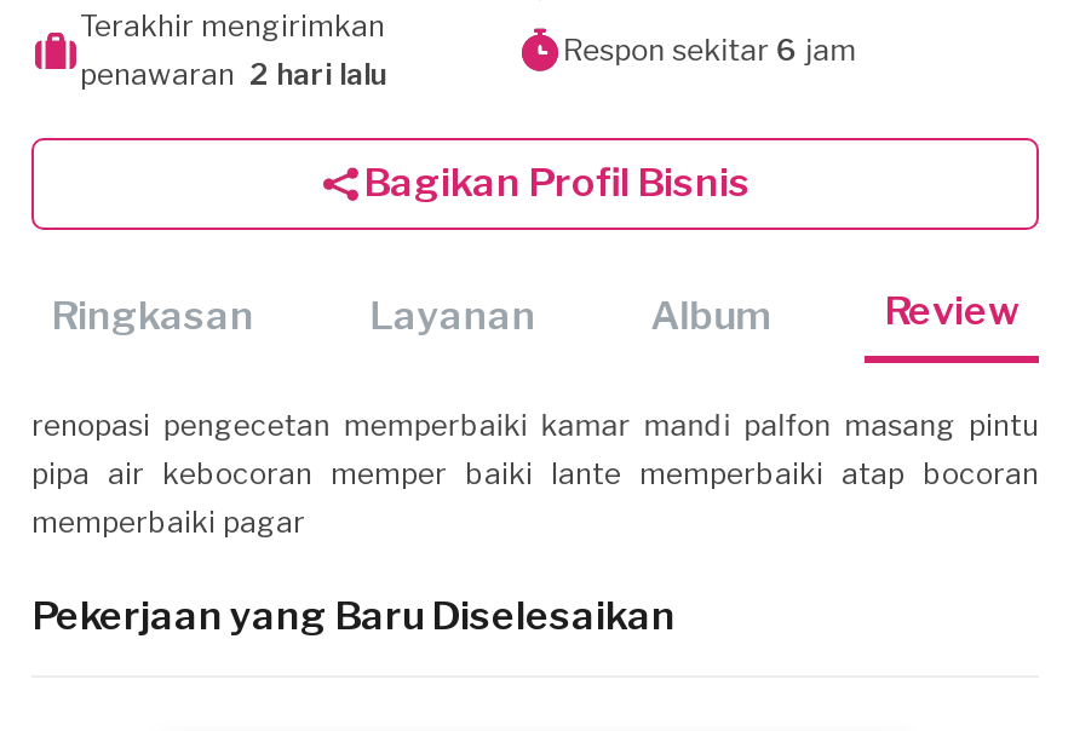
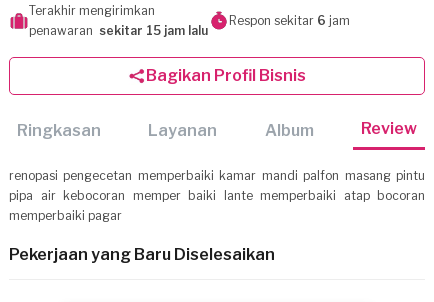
[80,56,387,92] penawaran 2 hari lalu -> [29,23,208,38] penawaran sekitar 15 jam lalu

